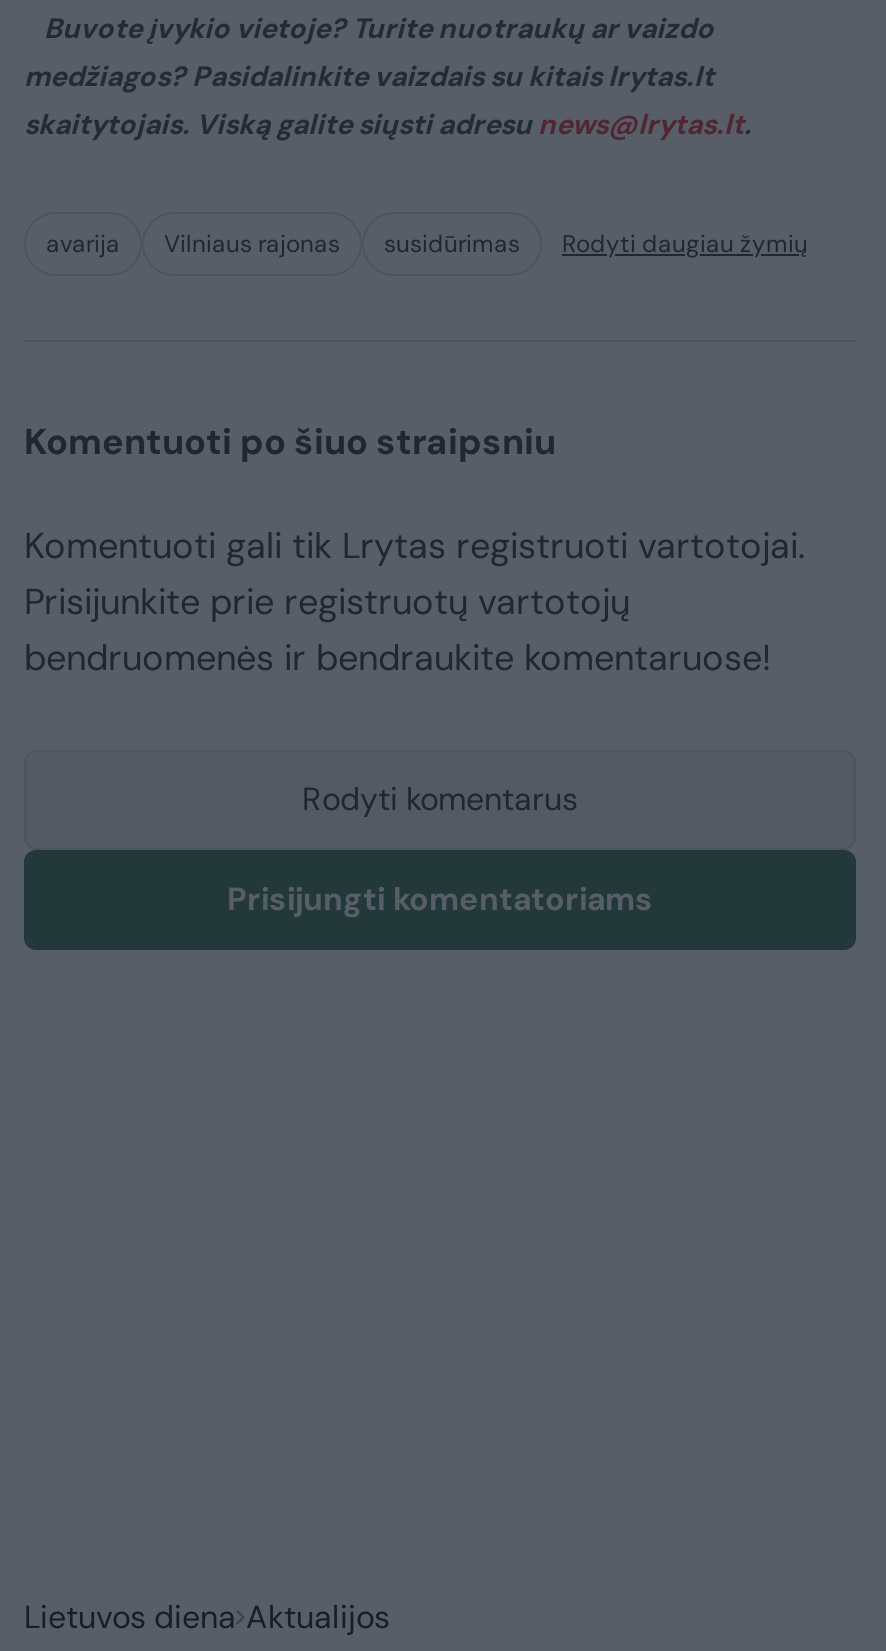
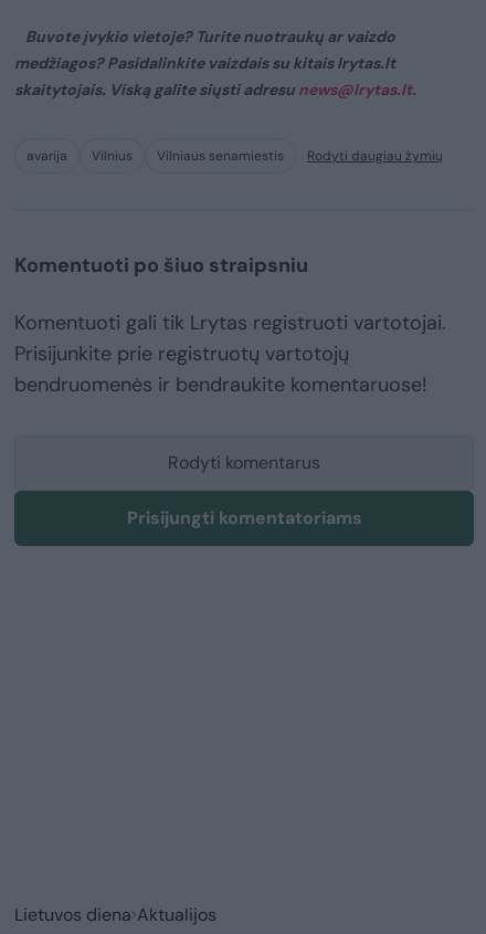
[164,228,520,260] Vilniaus rajonas | susidūrimas -> [92,147,284,165] Vilnius | Vilniaus senamiestis

